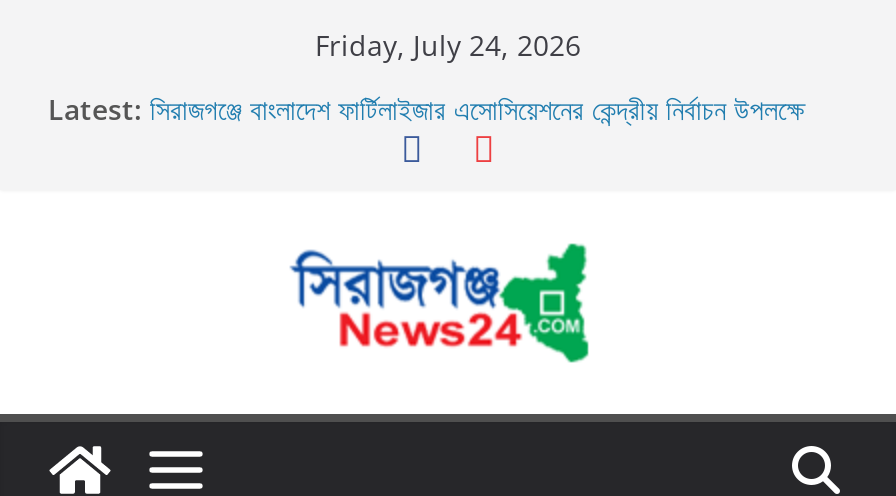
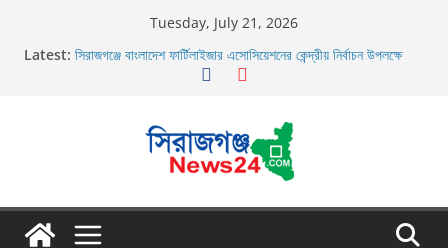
[315,26,581,64] Friday, July 24, 2026 -> [150,13,298,32] Tuesday, July 21, 2026

